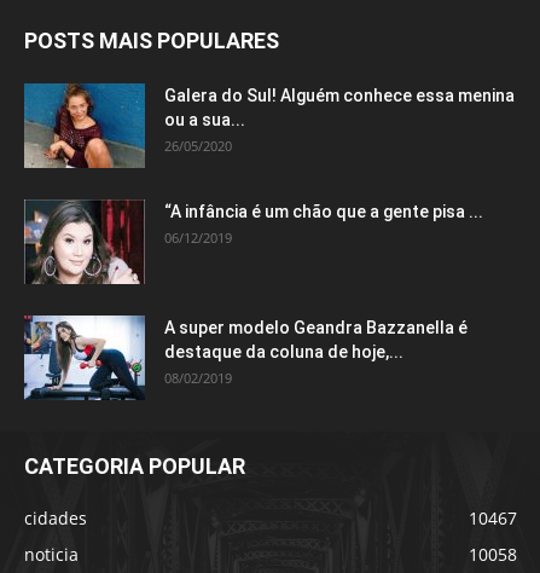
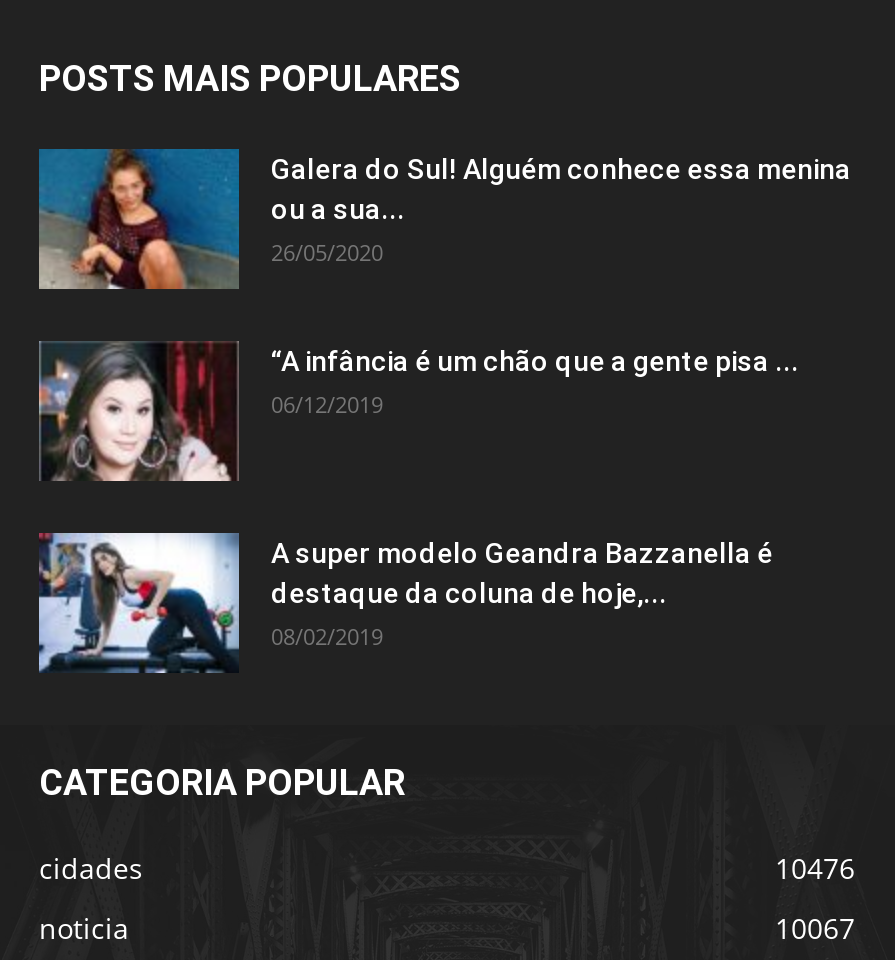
[469,507,517,529] 10467 -> [775,850,855,888] 10476
[469,543,517,566] 10058 -> [775,910,855,948] 10067

